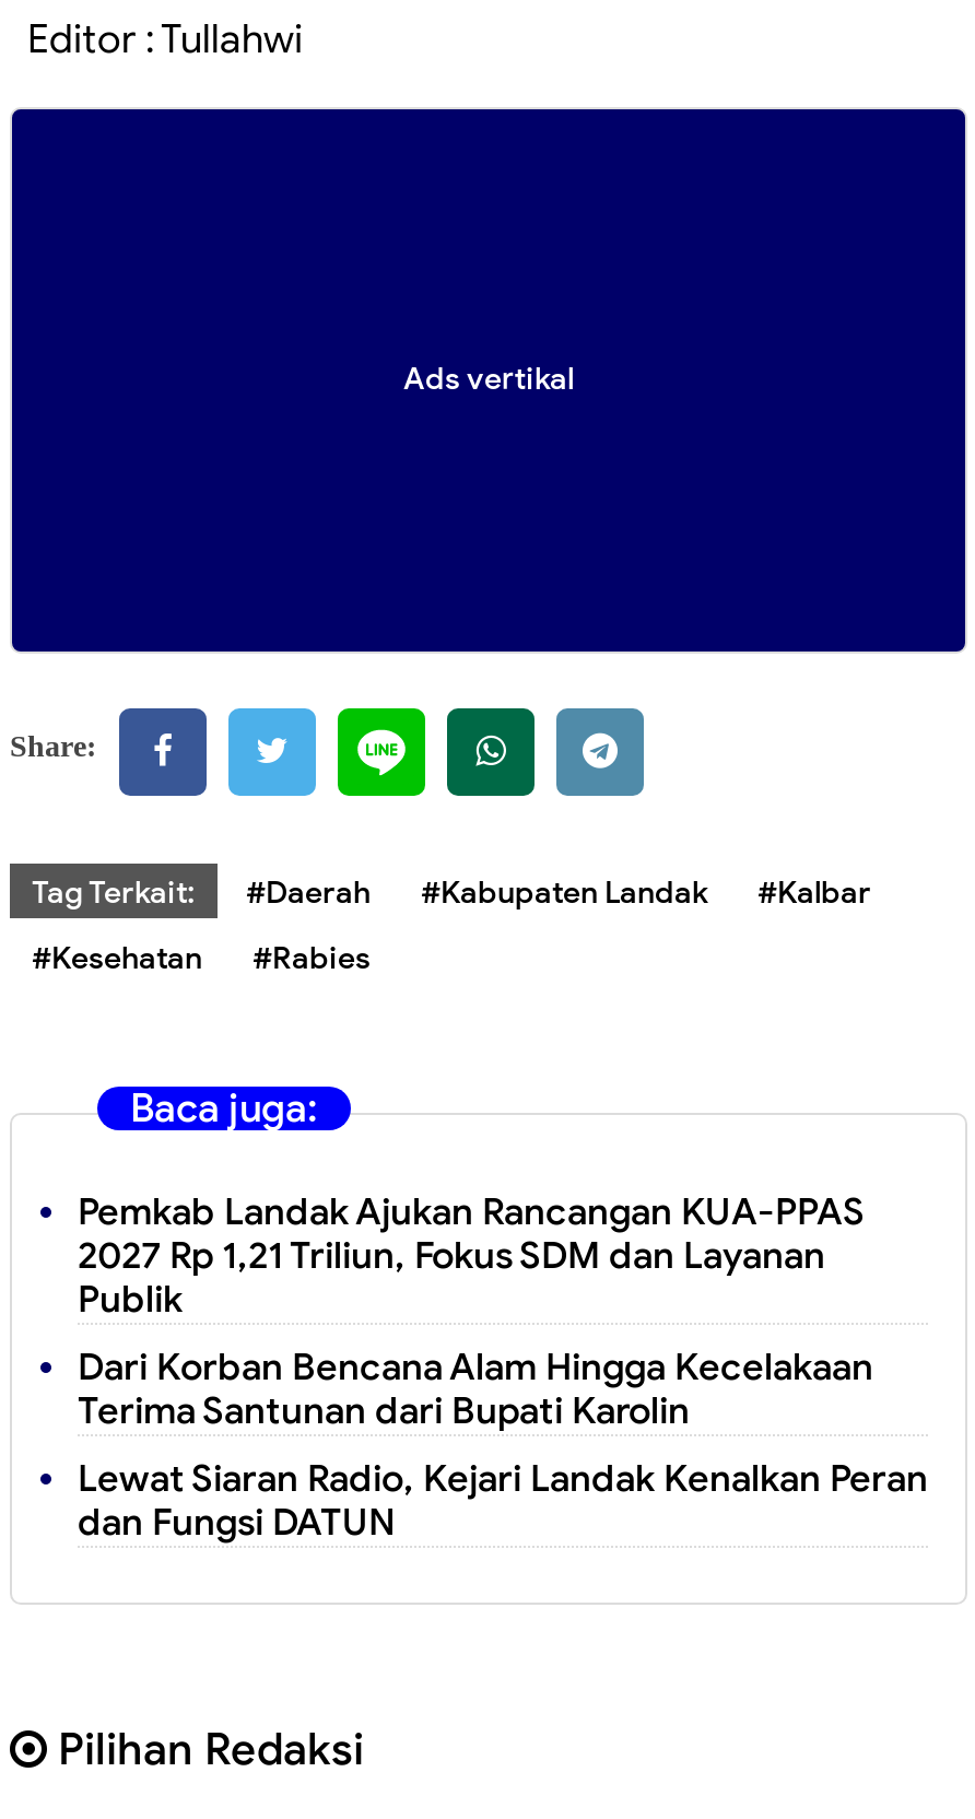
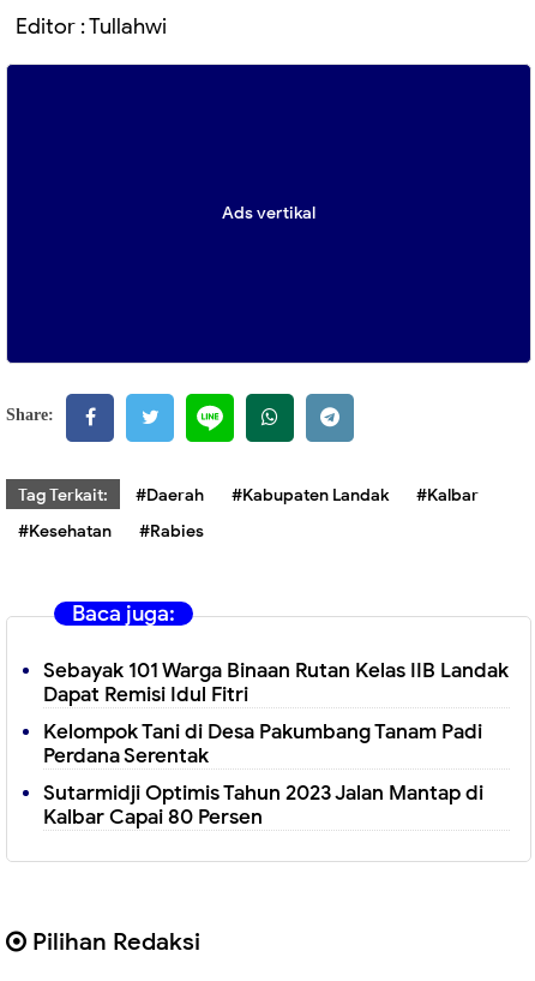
[78,1189,865,1322] Pemkab Landak Ajukan Rancangan KUA-PPAS | 2027 Rp 1,21 Triliun, Fokus SDM dan Layanan | Publik -> [43,658,509,707] Sebayak 101 Warga Binaan Rutan Kelas IIB Landak | Dapat Remisi Idul Fitri
[78,1344,873,1434] Dari Korban Bencana Alam Hingga Kecelakaan | Terima Santunan dari Bupati Karolin -> [43,719,482,768] Kelompok Tani di Desa Pakumbang Tanam Padi | Perdana Serentak
[78,1455,928,1545] Lewat Siaran Radio, Kejari Landak Kenalkan Peran | dan Fungsi DATUN -> [43,780,483,829] Sutarmidji Optimis Tahun 2023 Jalan Mantap di | Kalbar Capai 80 Persen

